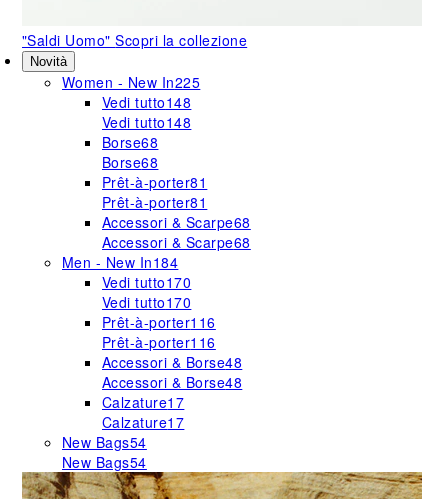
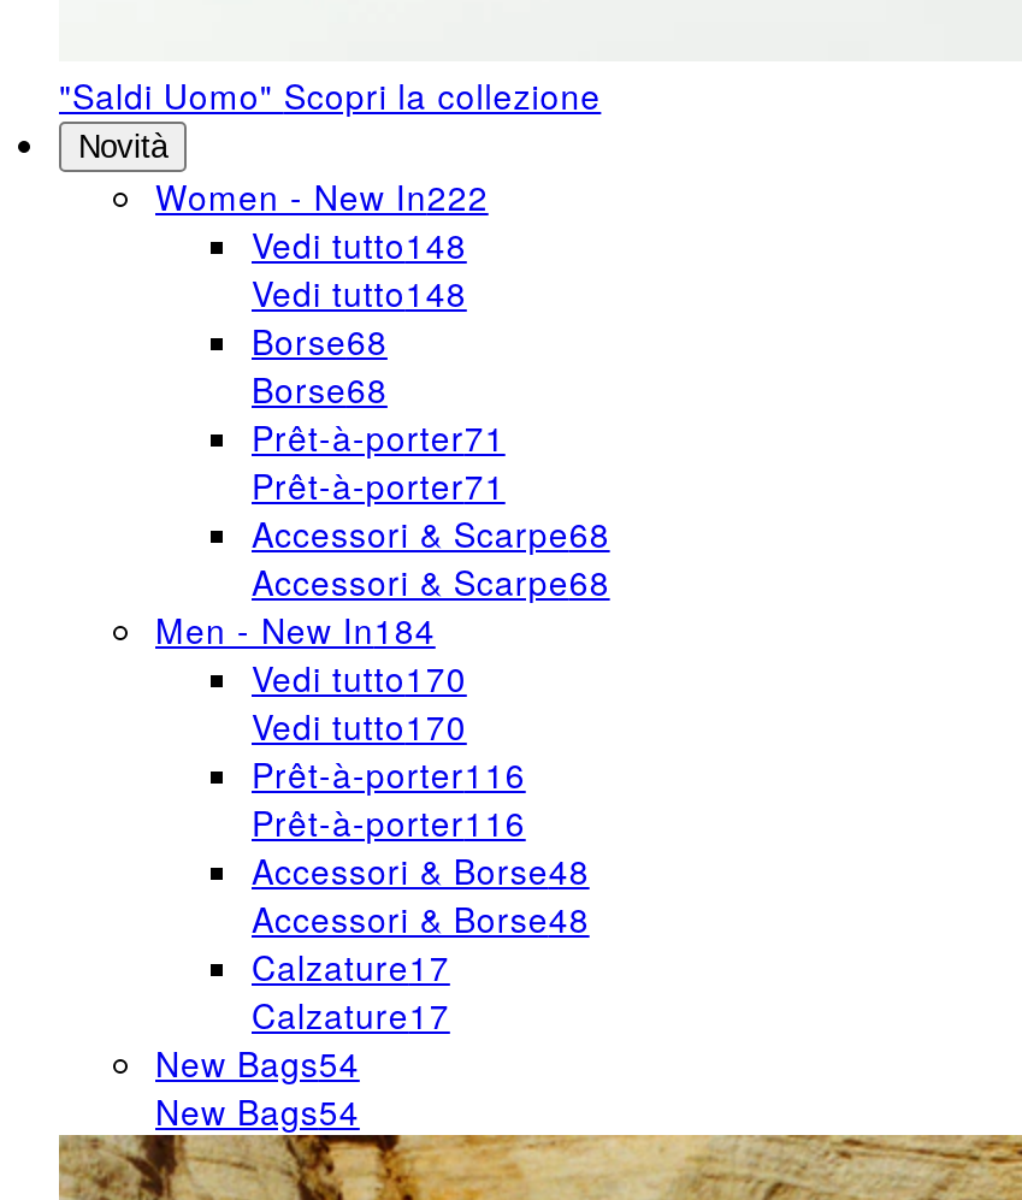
[62,72,200,92] Women - New In225 -> [155,172,488,220] Women - New In222
[102,172,207,192] Prêt-à-porter81 -> [252,413,505,461] Prêt-à-porter71
[102,192,207,212] Prêt-à-porter81 -> [252,461,505,509] Prêt-à-porter71

